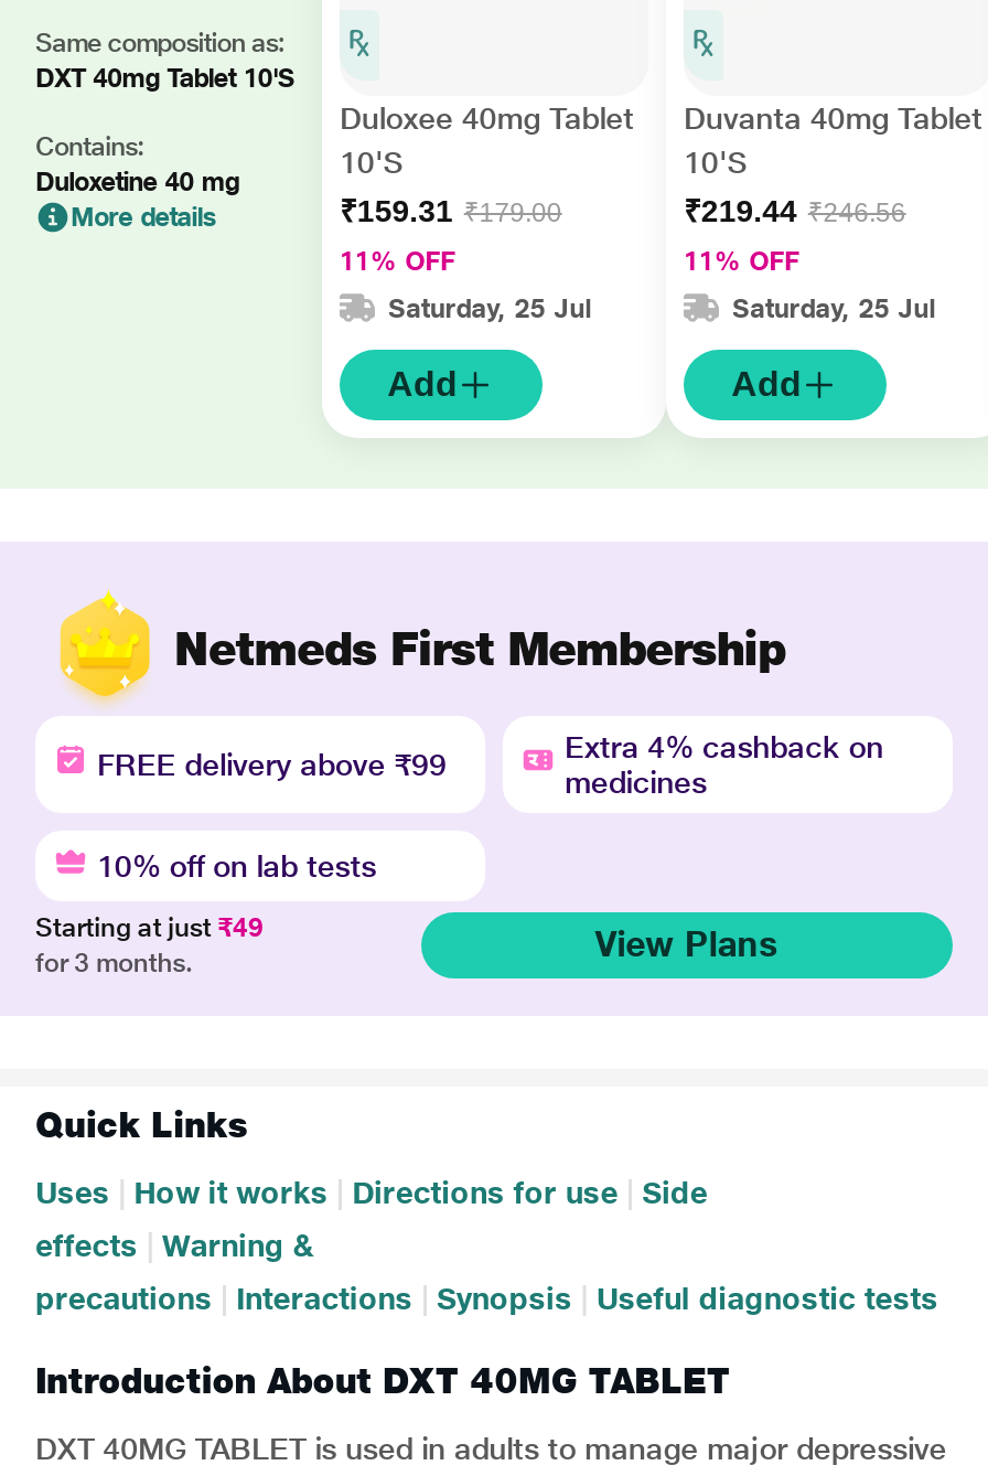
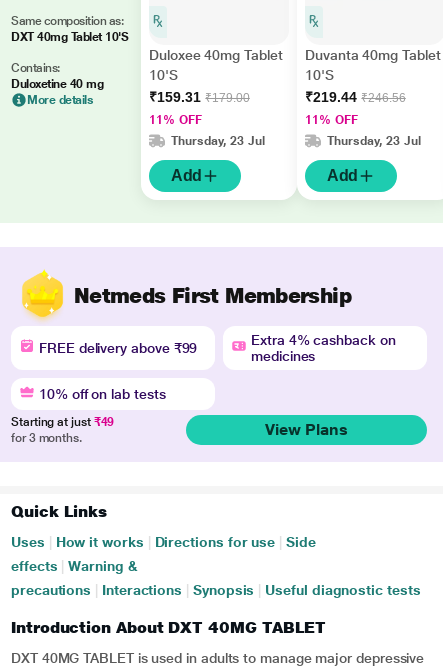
[388,293,591,324] Saturday, 25 Jul -> [171,134,265,148] Thursday, 23 Jul
[732,293,935,324] Saturday, 25 Jul -> [327,134,421,148] Thursday, 23 Jul

